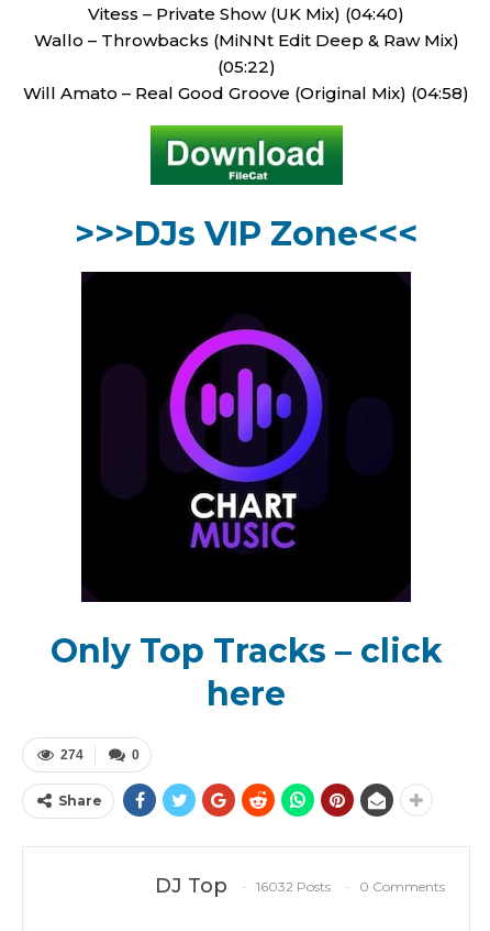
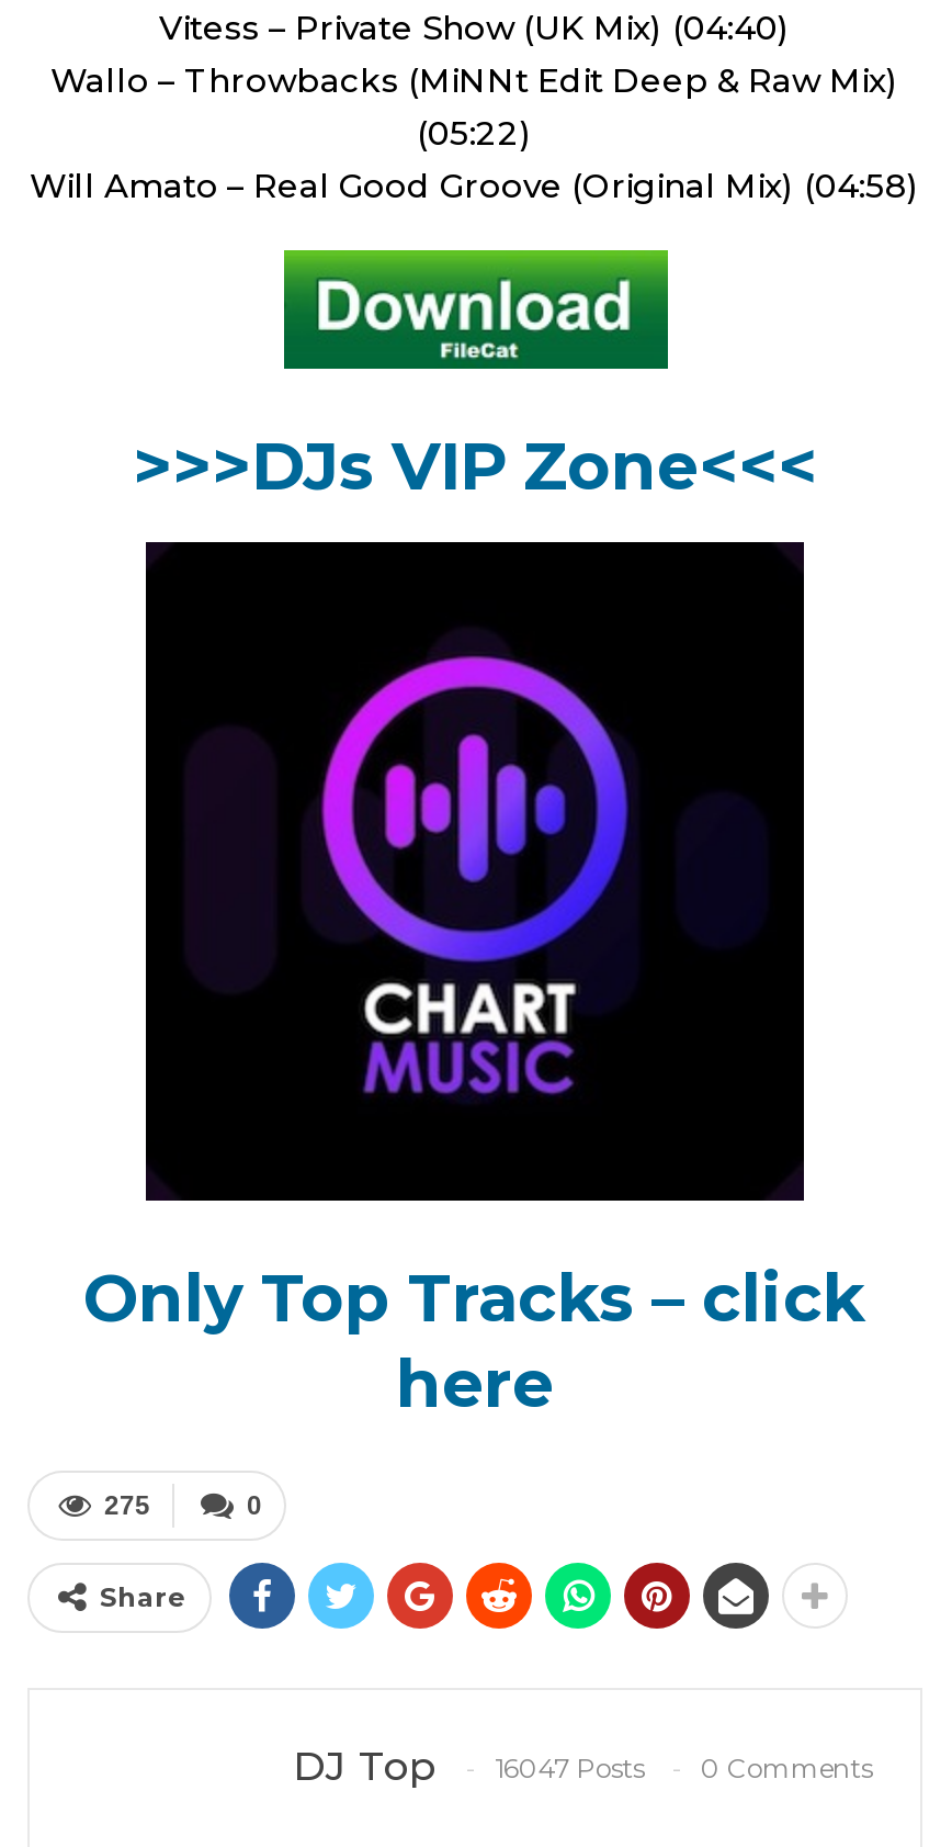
[60,747,83,762] 274 -> [104,1490,150,1520] 275
[256,878,331,895] 16032 Posts -> [495,1751,644,1784] 16047 Posts

